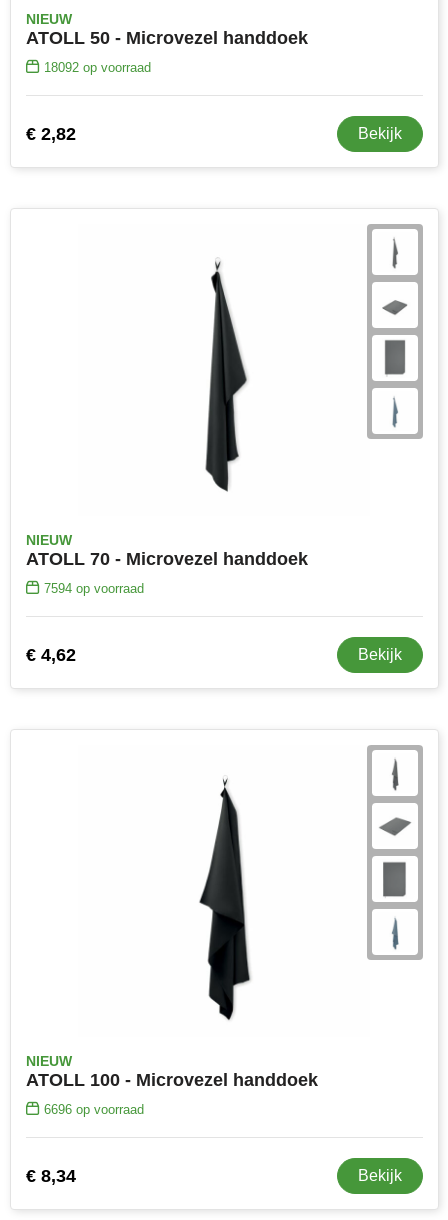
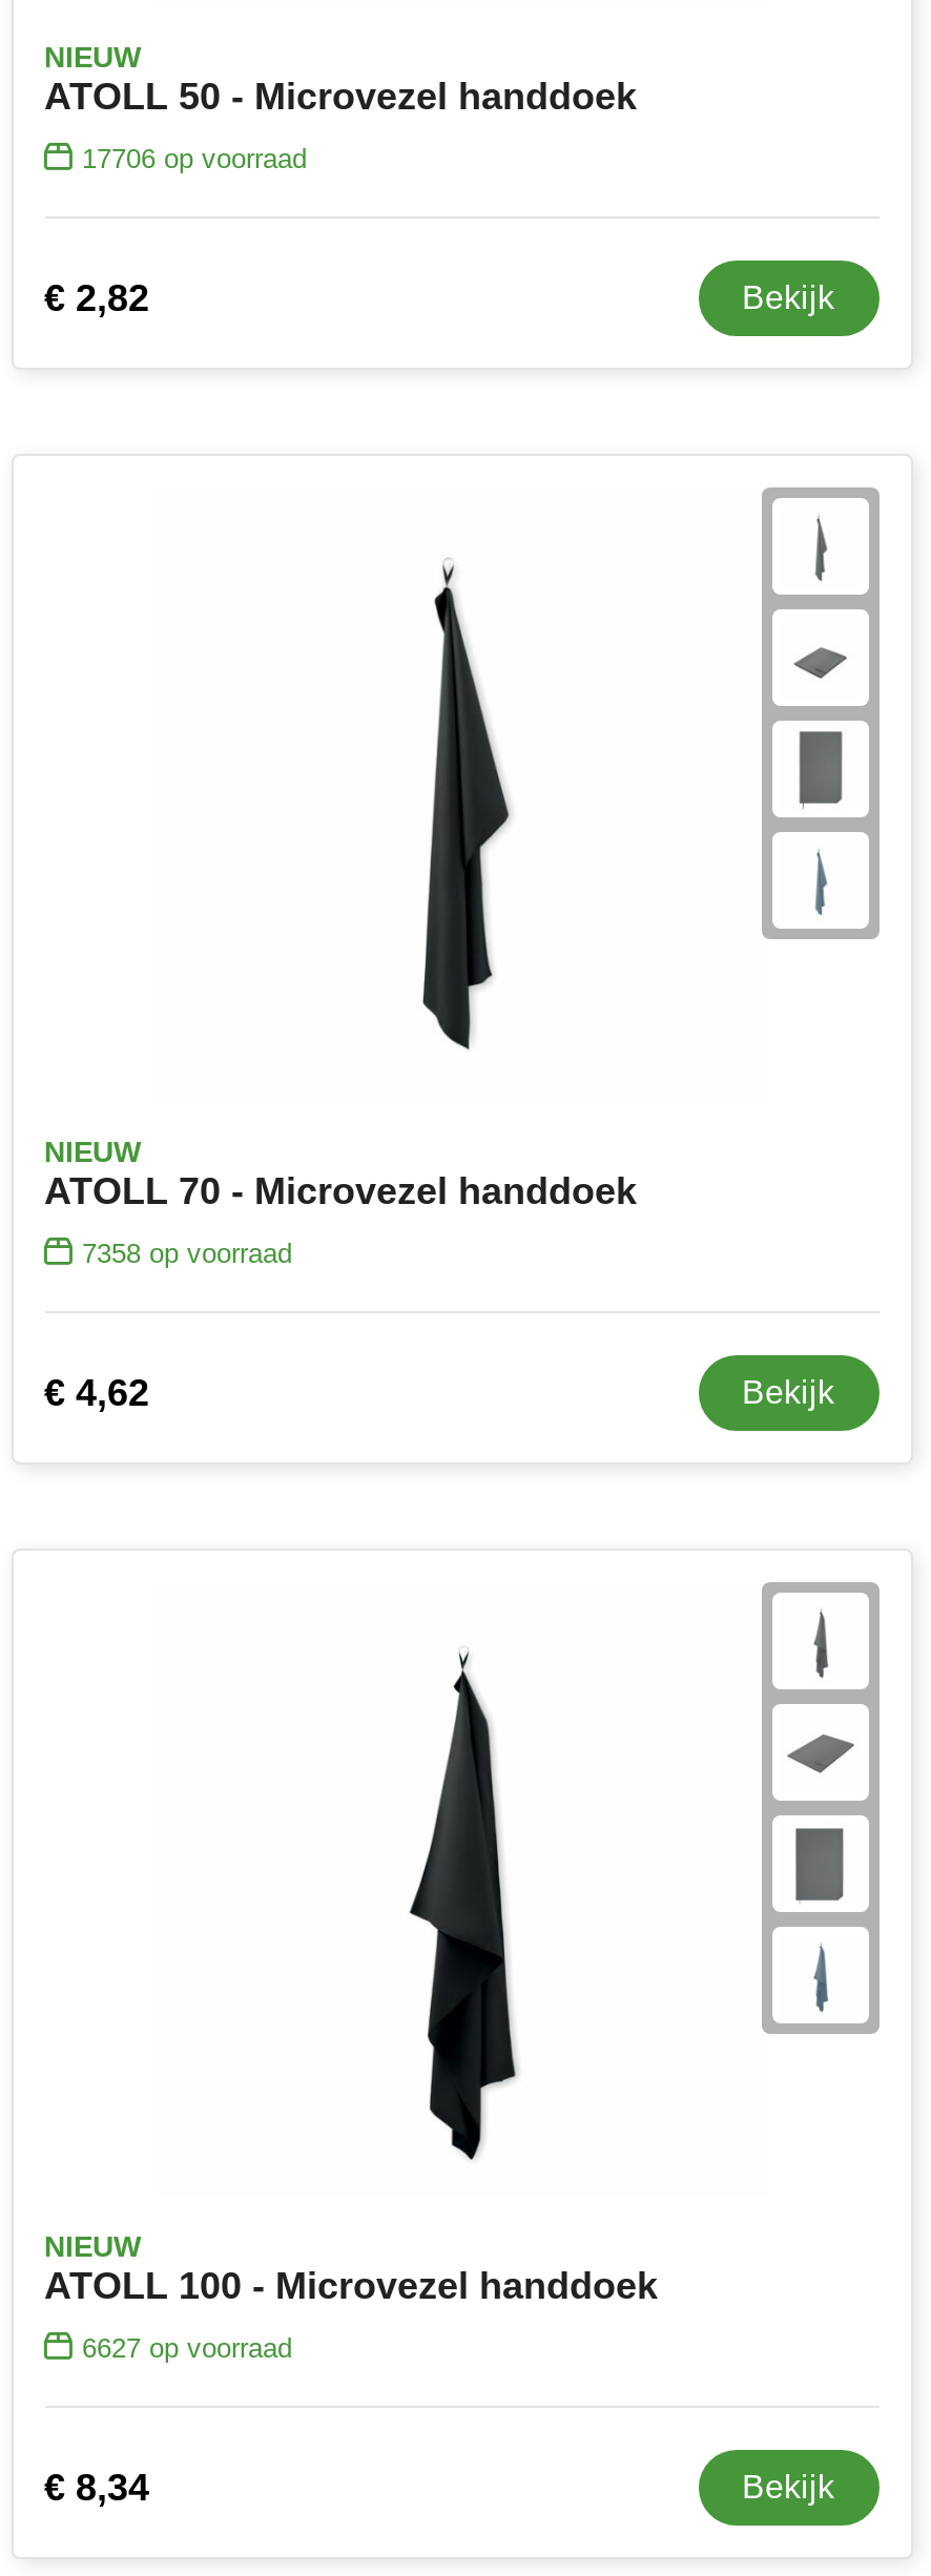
[43,60,150,75] 18092 op voorraad -> [82,143,307,174] 17706 op voorraad
[43,581,143,596] 7594 op voorraad -> [82,1238,292,1269] 7358 op voorraad
[43,1102,143,1117] 6696 op voorraad -> [82,2332,292,2364] 6627 op voorraad

